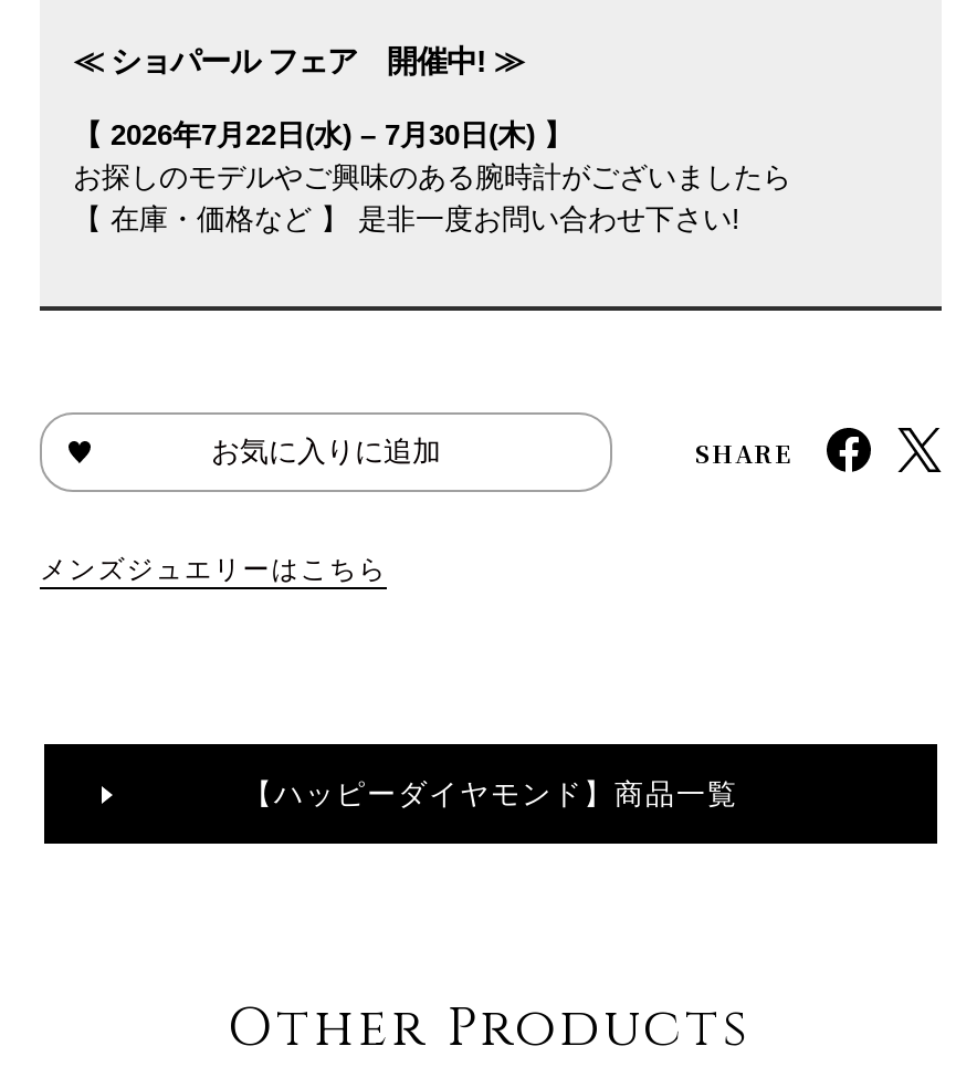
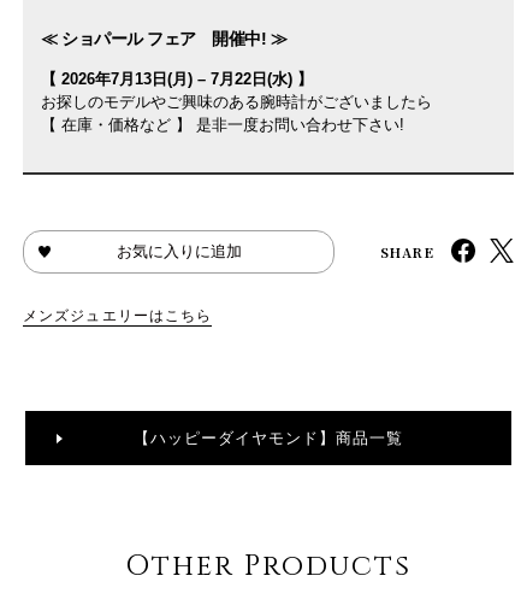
[73,119,572,152] 【 2026年7月22日(水) – 7月30日(木) 】 -> [41,70,313,88] 【 2026年7月13日(月) – 7月22日(水) 】

